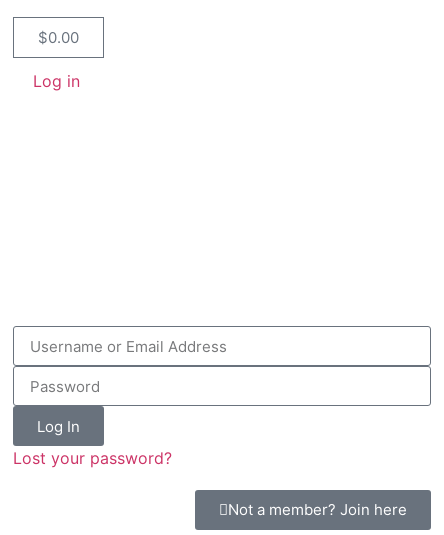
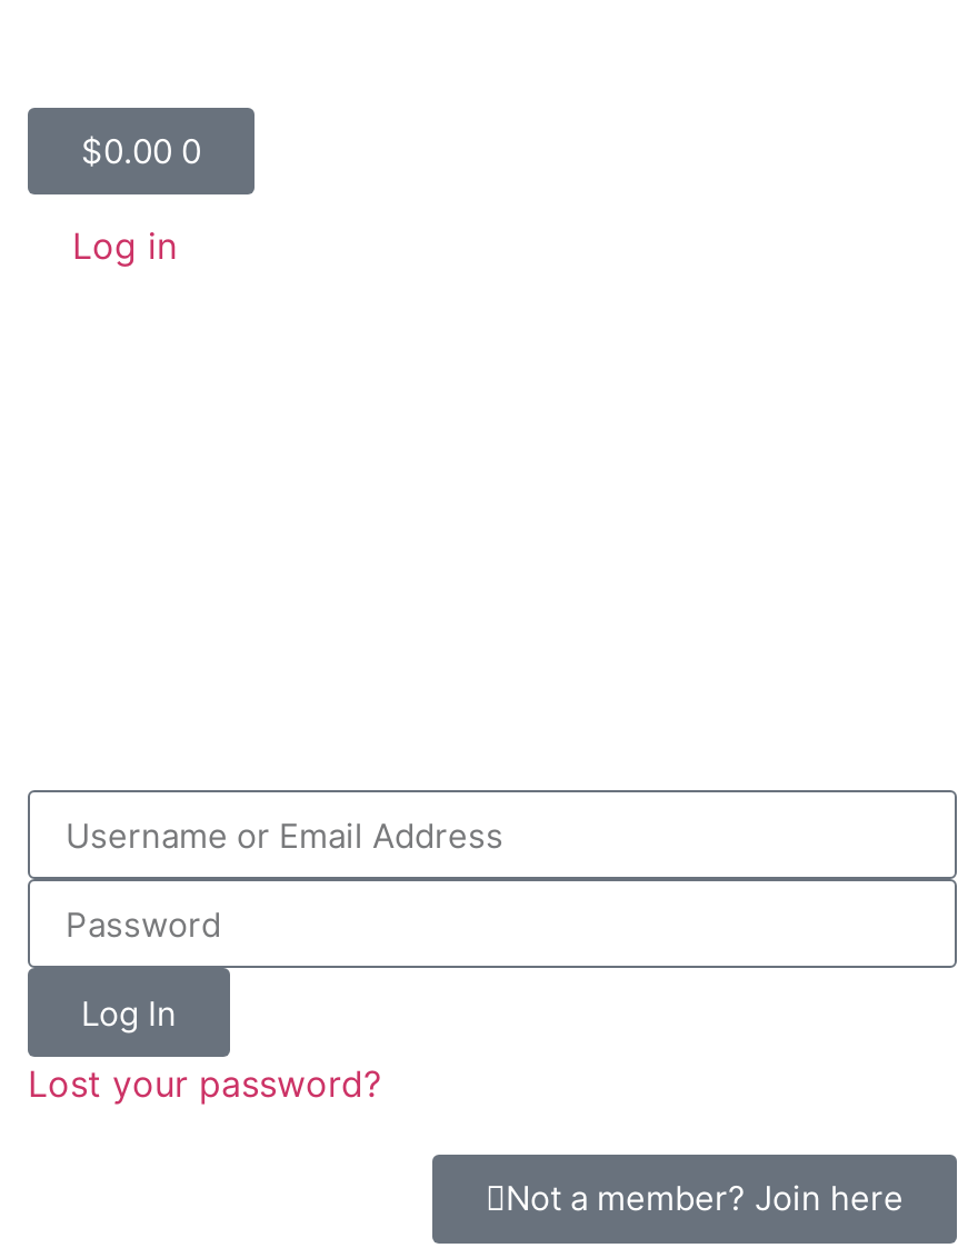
[38,28,79,47] $0.00 -> [81,130,201,172] $0.00 0

